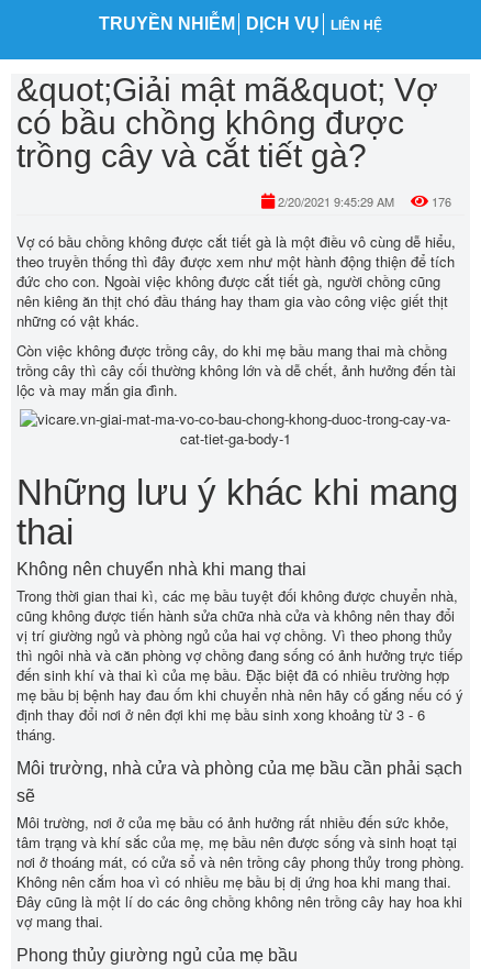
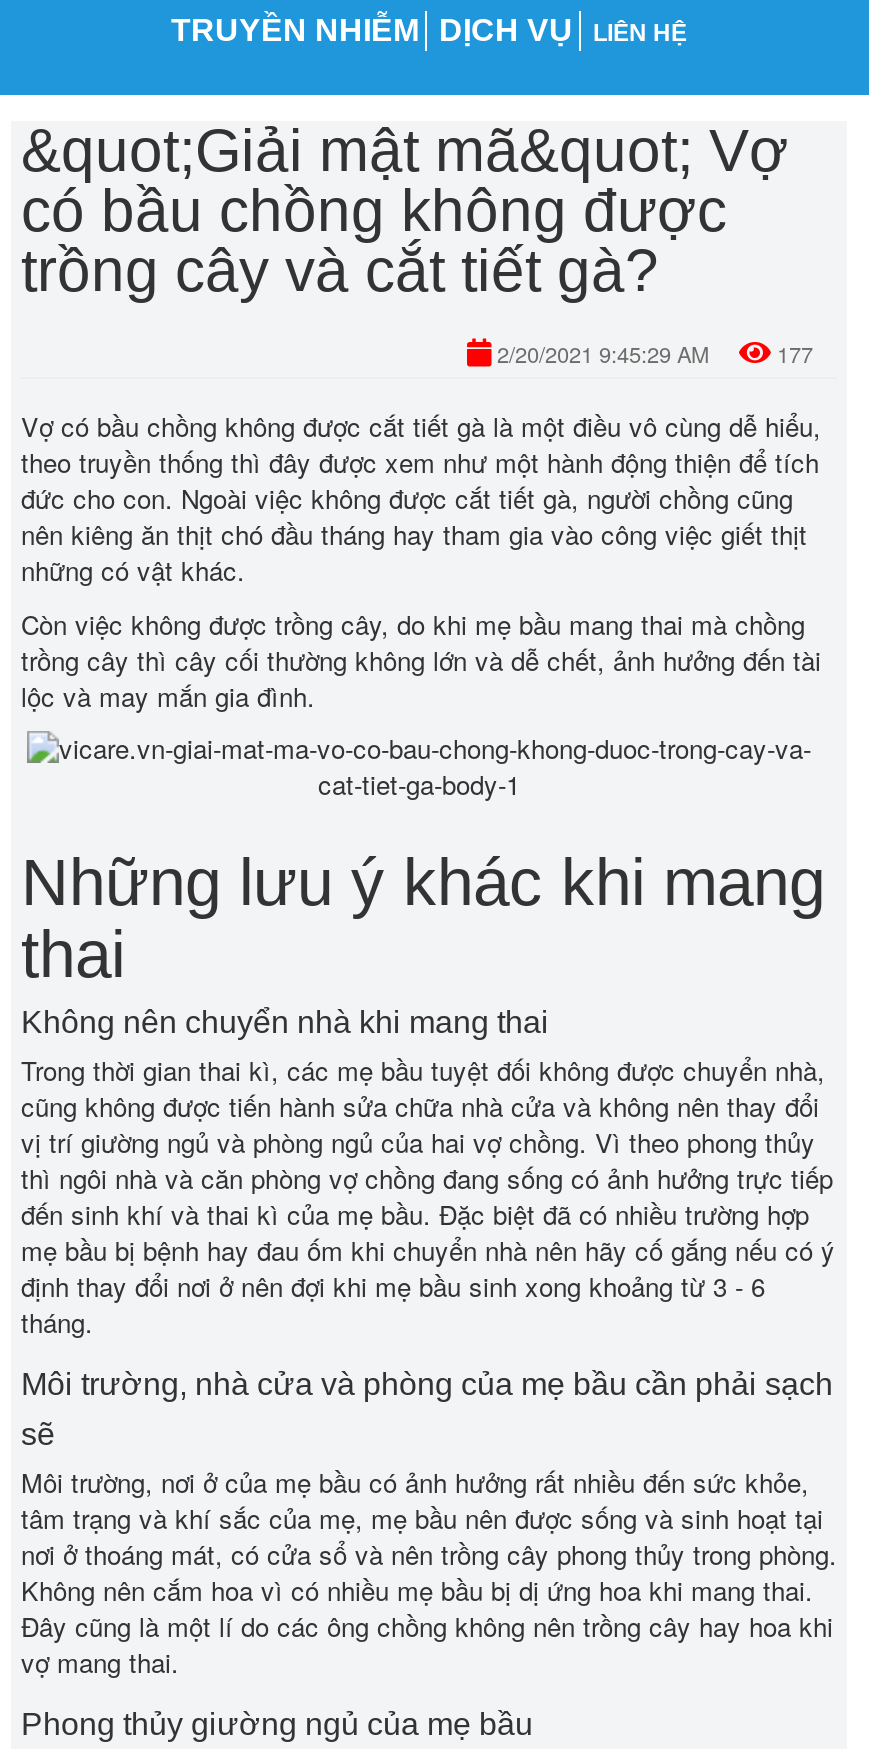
[275,192,451,210] 2/20/2021 9:45:29 AM 176 -> [491,336,813,368] 2/20/2021 9:45:29 AM 177

